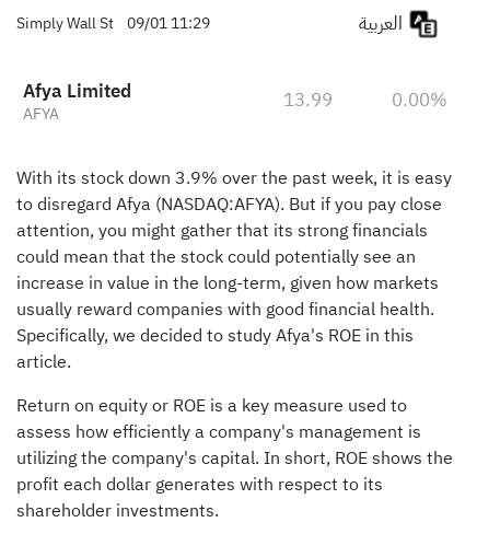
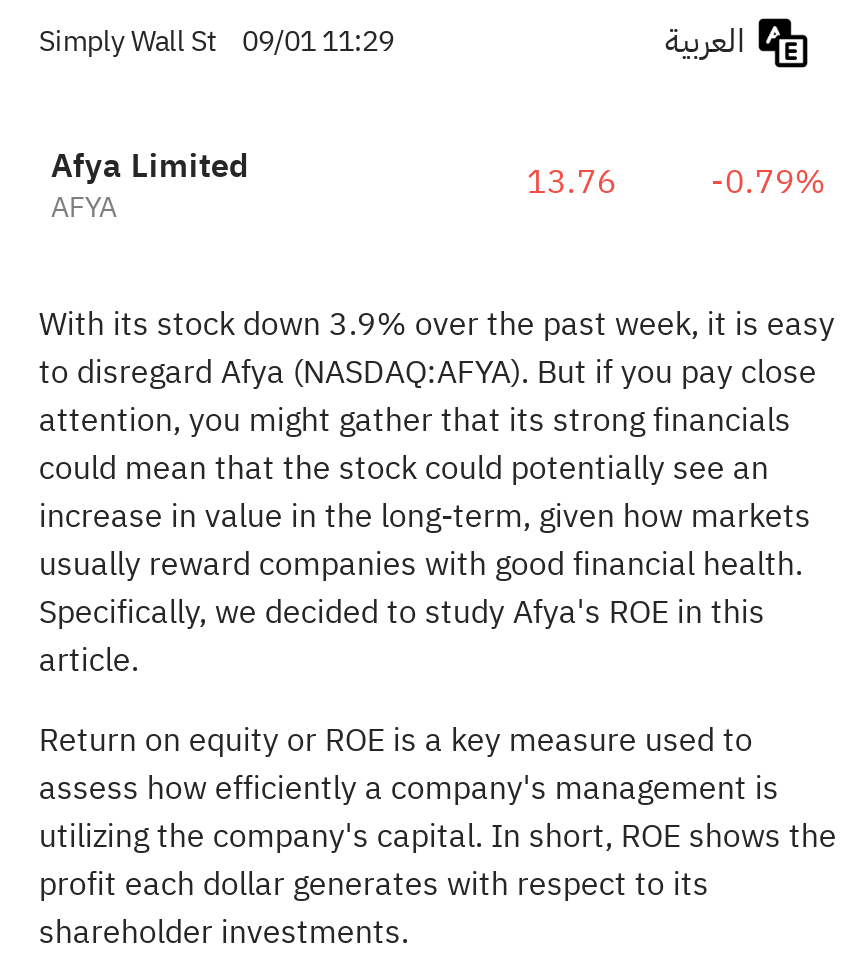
[283,86,332,114] 13.99 -> [527,157,617,207] 13.76
[392,86,447,114] 0.00% -> [711,157,827,207] -0.79%

